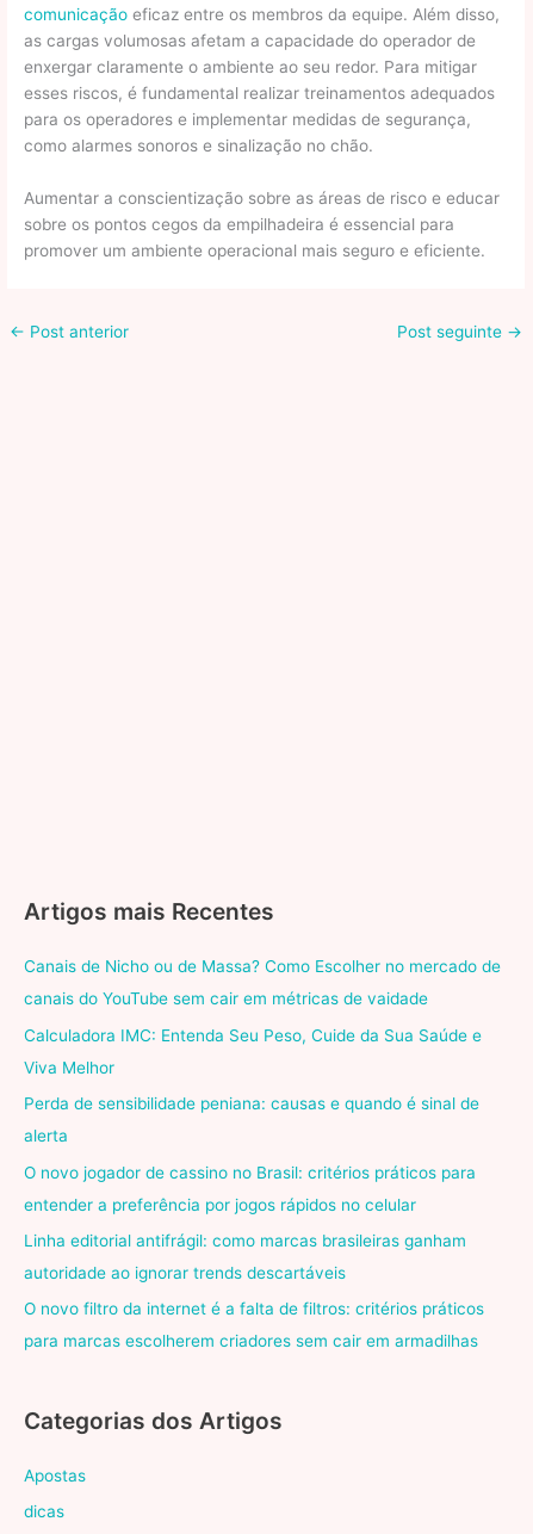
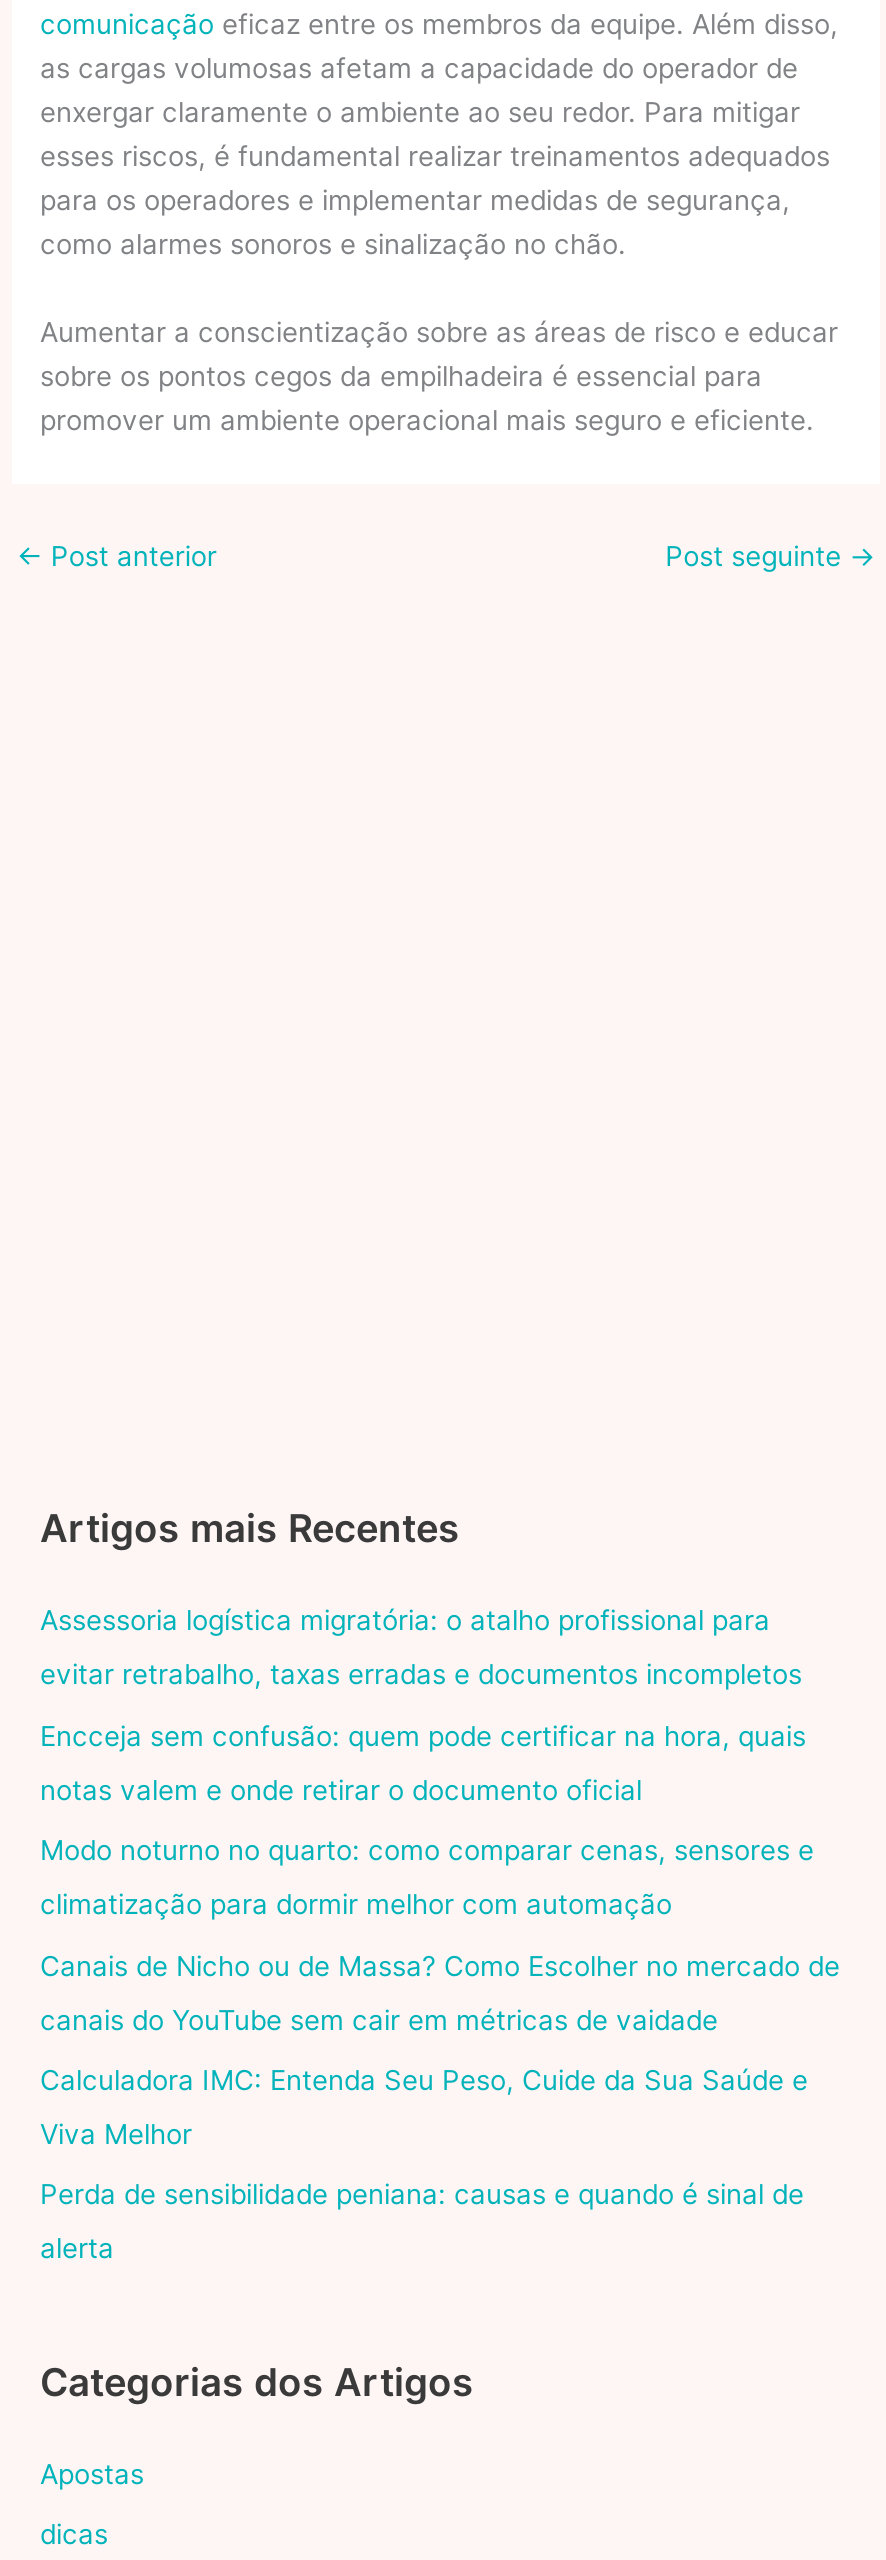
none -> [40,1605,814,1920] Assessoria logística migratória: o atalho profissional para | evitar retrabalho, taxas erradas e documentos incompletos | Encceja sem confusão: quem pode certificar na hora, quais | notas valem e onde retirar o documento oficial | Modo noturno no quarto: como comparar cenas, sensores e | climatização para dormir melhor com automação
moved [24,957,501,1145] -> [40,1949,840,2265]: Canais de Nicho ou de Massa? Como Escolher no mercado de | canais do YouTube sem cair em métricas de vaidade | Calculadora IMC: Entenda Seu Peso, Cuide da Sua Saúde e | Viva Melhor | Perda de sensibilidade peniana: causas e quando é sinal de | alerta
[24,1163,484,1351] O novo jogador de cassino no Brasil: critérios práticos para | entender a preferência por jogos rápidos no celular | Linha editorial antifrágil: como marcas brasileiras ganham | autoridade ao ignorar trends descartáveis | O novo filtro da internet é a falta de filtros: critérios práticos | para marcas escolherem criadores sem cair em armadilhas -> none

